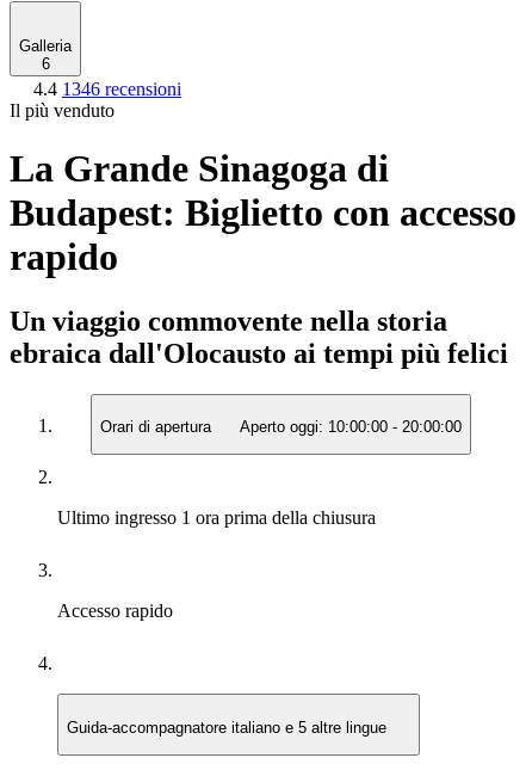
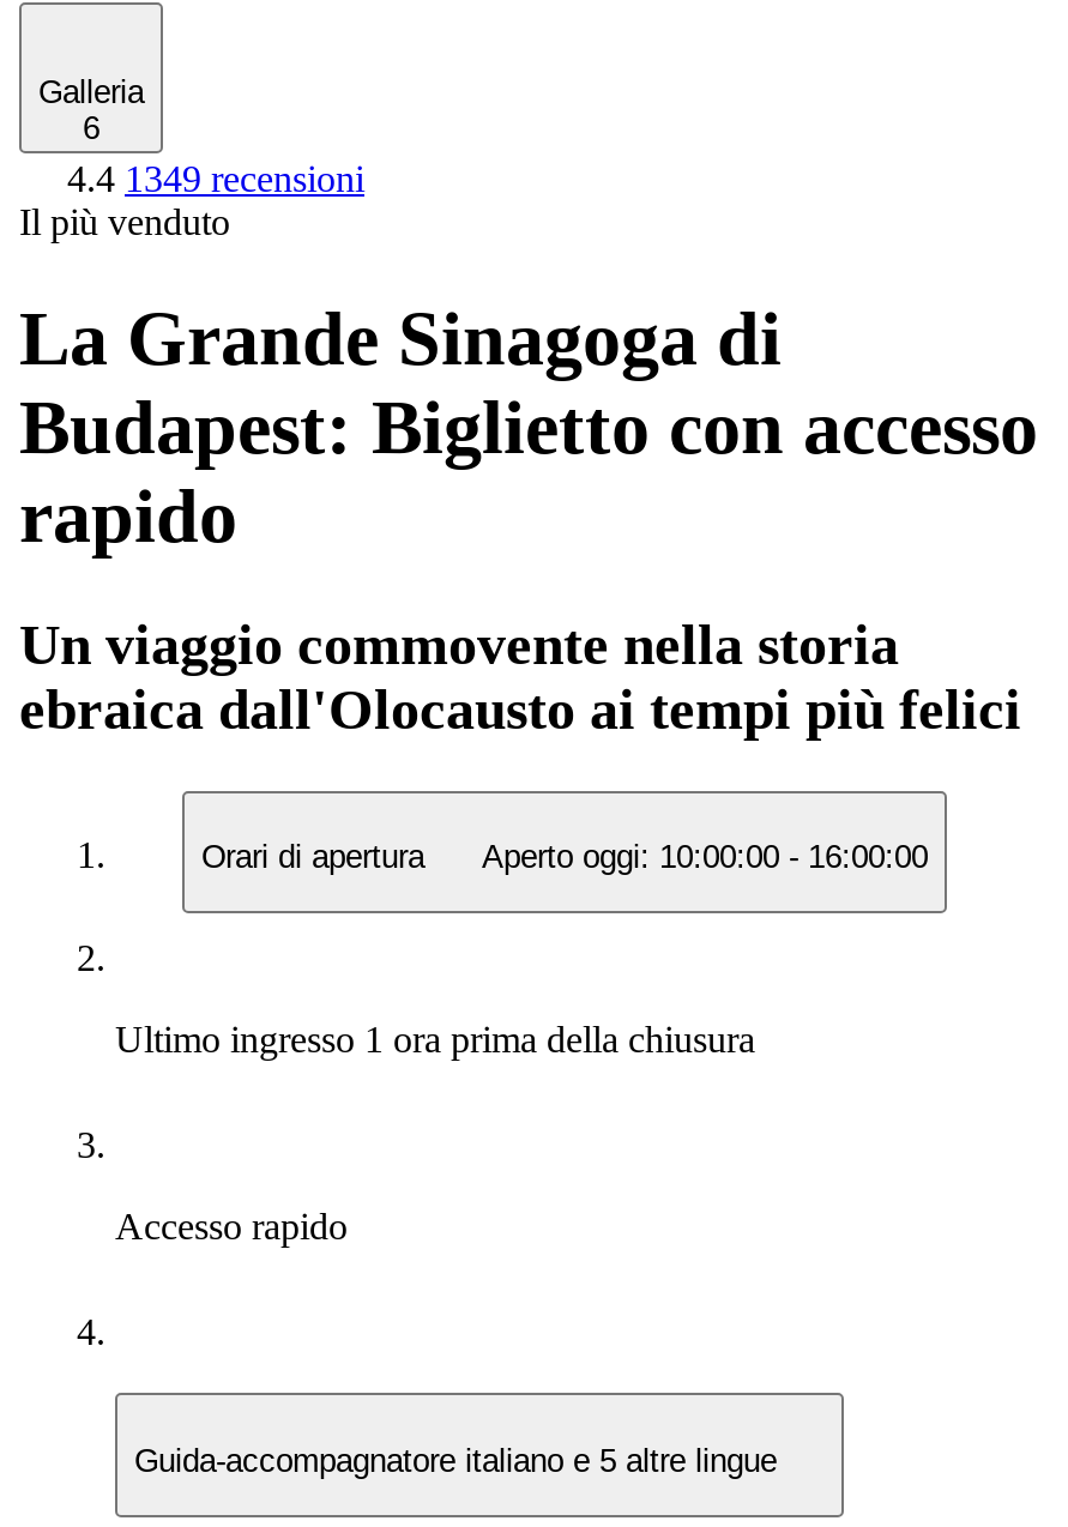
[33,79,181,99] 4.4 1346 recensioni -> [67,158,364,199] 4.4 1349 recensioni
[100,418,462,436] Orari di apertura Aperto oggi: 10:00:00 - 20:00:00 -> [201,839,928,875] Orari di apertura Aperto oggi: 10:00:00 - 16:00:00

